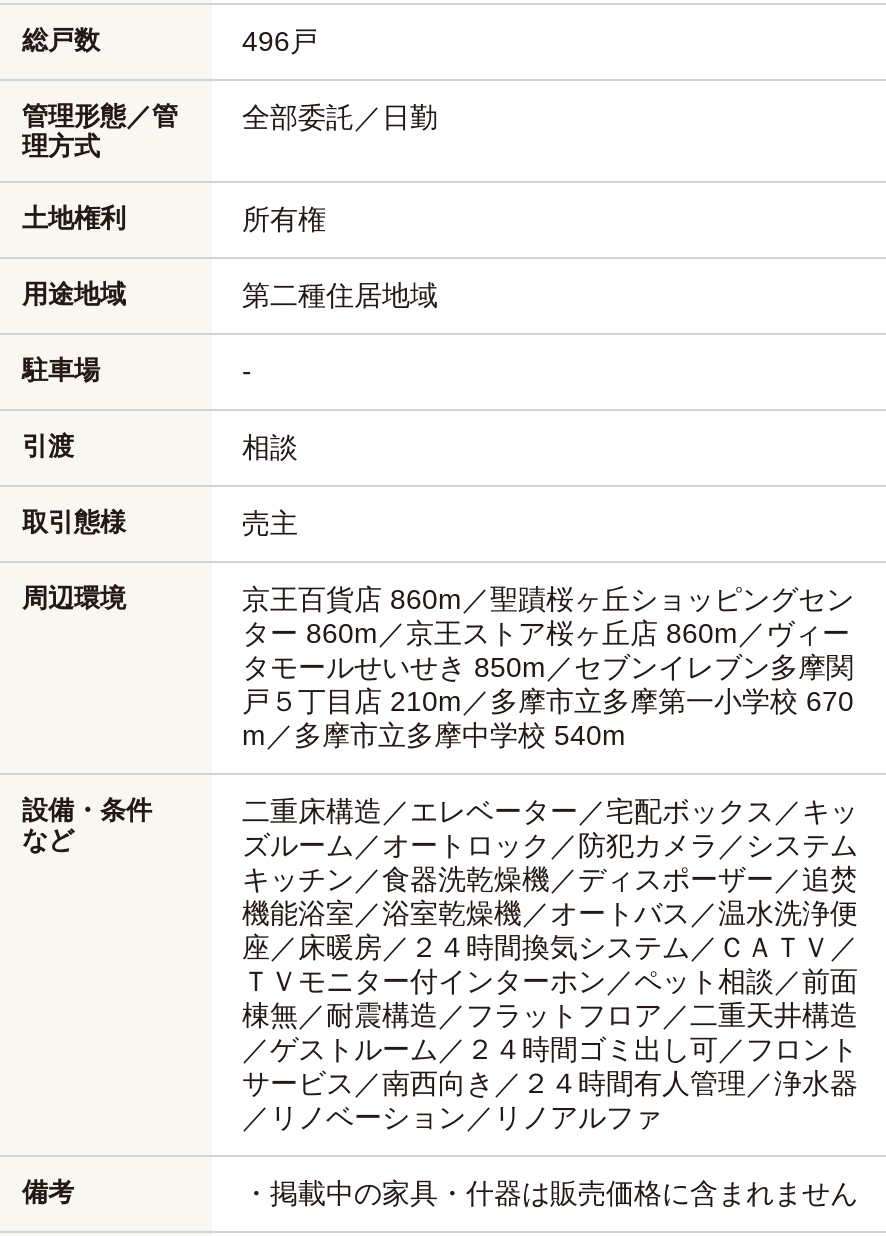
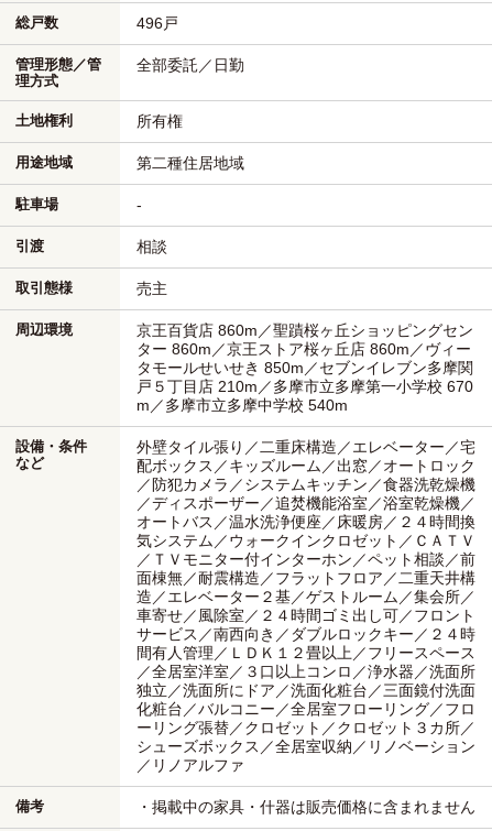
[242,795,858,1133] 二重床構造／エレベーター／宅配ボックス／キッ | ズルーム／オートロック／防犯カメラ／システム | キッチン／食器洗乾燥機／ディスポーザー／追焚 | 機能浴室／浴室乾燥機／オートバス／温水洗浄便 | 座／床暖房／２４時間換気システム／ＣＡＴＶ／ | ＴＶモニター付インターホン／ペット相談／前面 | 棟無／耐震構造／フラットフロア／二重天井構造 | ／ゲストルーム／２４時間ゴミ出し可／フロント | サービス／南西向き／２４時間有人管理／浄水器 | ／リノベーション／リノアルファ -> [136,438,475,774] 外壁タイル張り／二重床構造／エレベーター／宅 | 配ボックス／キッズルーム／出窓／オートロック | ／防犯カメラ／システムキッチン／食器洗乾燥機 | ／ディスポーザー／追焚機能浴室／浴室乾燥機／ | オートバス／温水洗浄便座／床暖房／２４時間換 | 気システム／ウォークインクロゼット／ＣＡＴＶ | ／ＴＶモニター付インターホン／ペット相談／前 | 面棟無／耐震構造／フラットフロア／二重天井構 | 造／エレベーター２基／ゲストルーム／集会所／ | 車寄せ／風除室／２４時間ゴミ出し可／フロント | サービス／南西向き／ダブルロックキー／２４時 | 間有人管理／ＬＤＫ１２畳以上／フリースペース | ／全居室洋室／３口以上コンロ／浄水器／洗面所 | 独立／洗面所にドア／洗面化粧台／三面鏡付洗面 | 化粧台／バルコニー／全居室フローリング／フロ | ーリング張替／クロゼット／クロゼット３カ所／ | シューズボックス／全居室収納／リノベーション | ／リノアルファ

